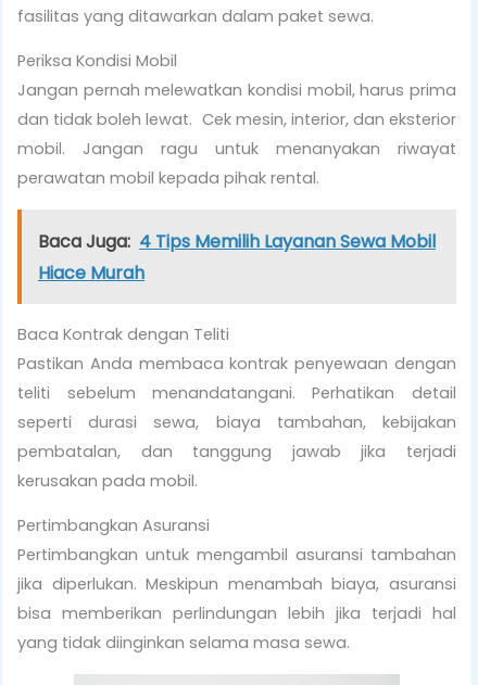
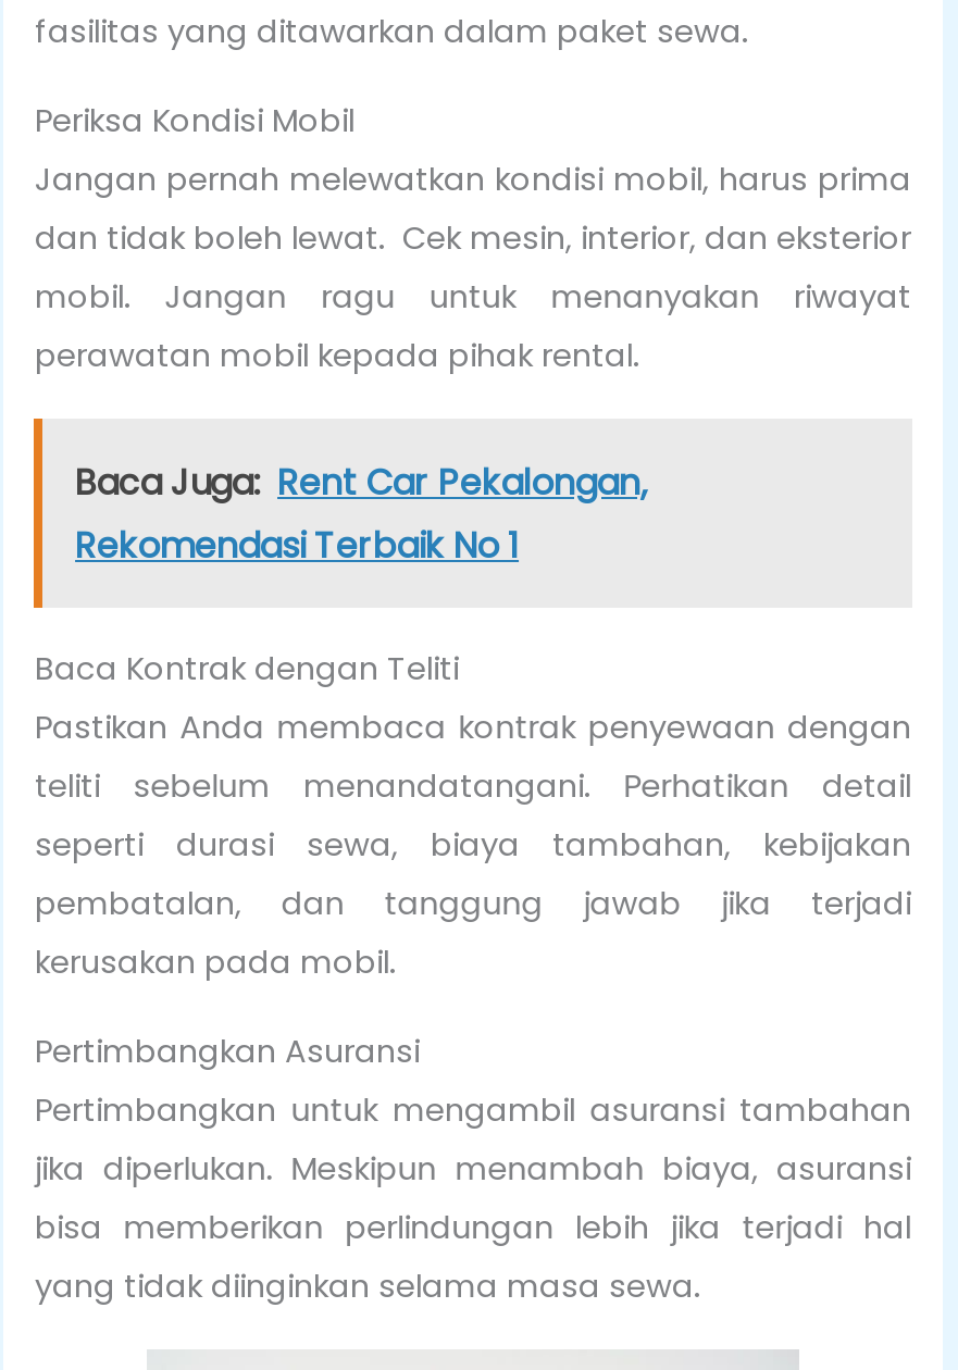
[38,229,436,285] Baca Juga: 4 Tips Memilih Layanan Sewa Mobil | Hiace Murah -> [75,457,647,570] Baca Juga: Rent Car Pekalongan, | Rekomendasi Terbaik No 1

